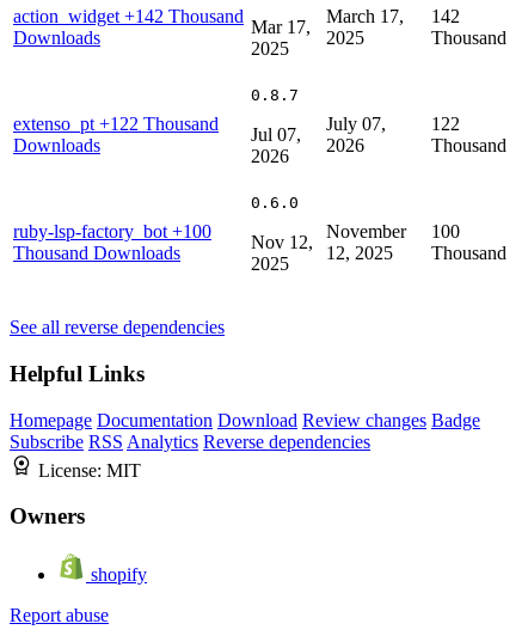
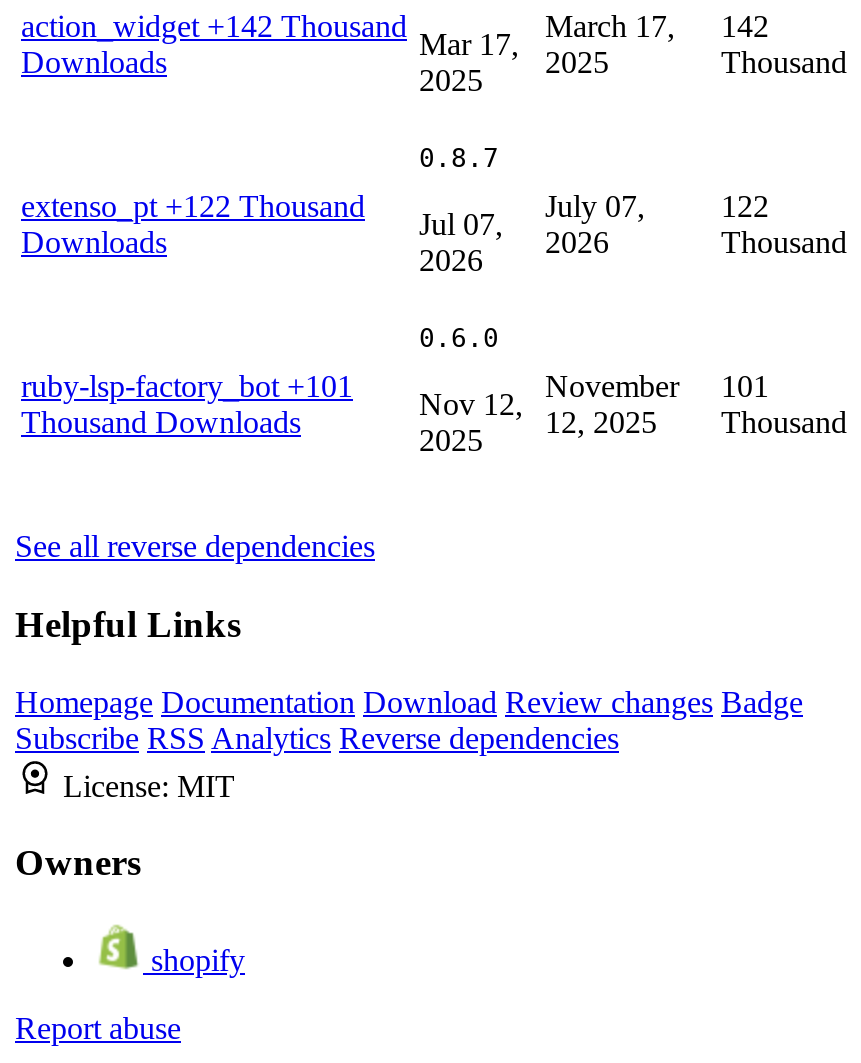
[13,221,211,242] ruby-lsp-factory_bot +100 -> [21,369,353,403] ruby-lsp-factory_bot +101
[326,221,460,242] November 100 -> [545,369,769,403] November 101

